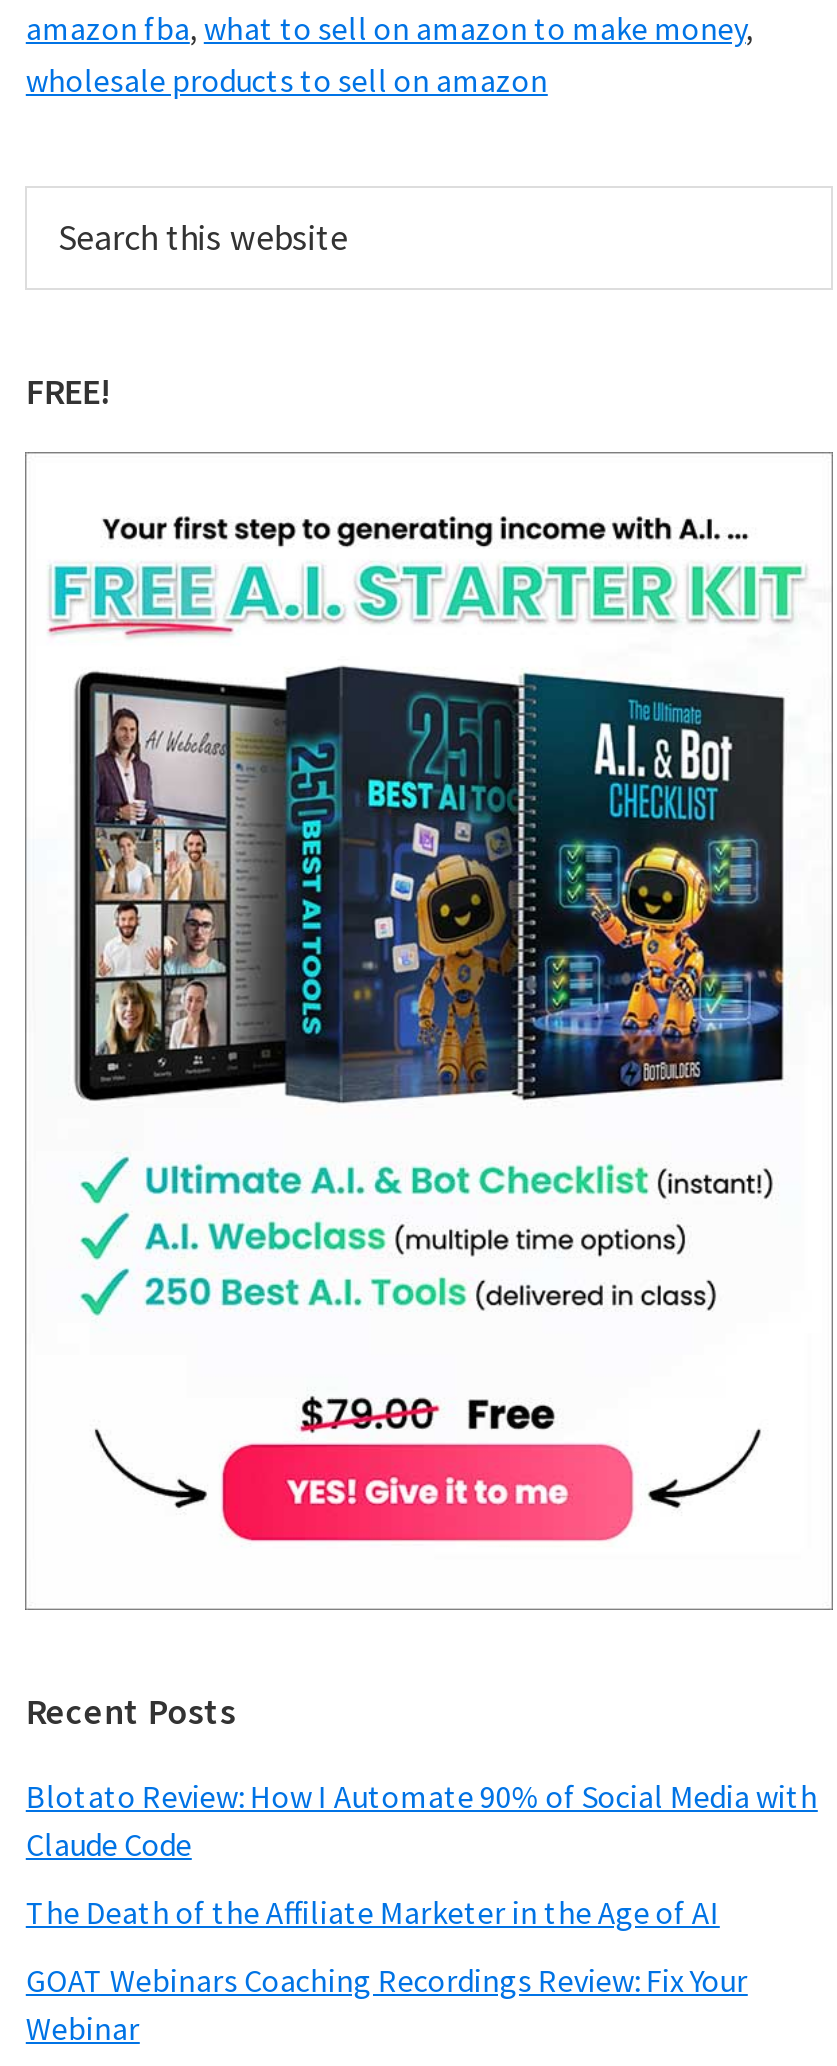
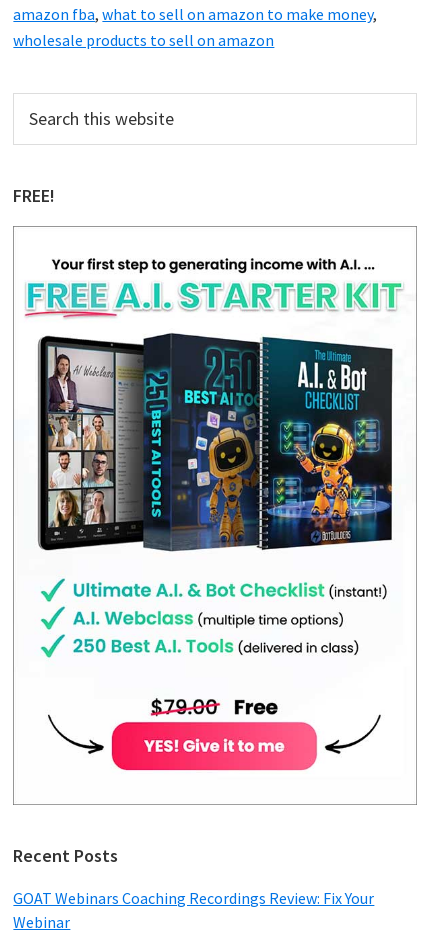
[26,1777,818,1933] Blotato Review: How I Automate 90% of Social Media with | Claude Code | The Death of the Affiliate Marketer in the Age of AI -> none

